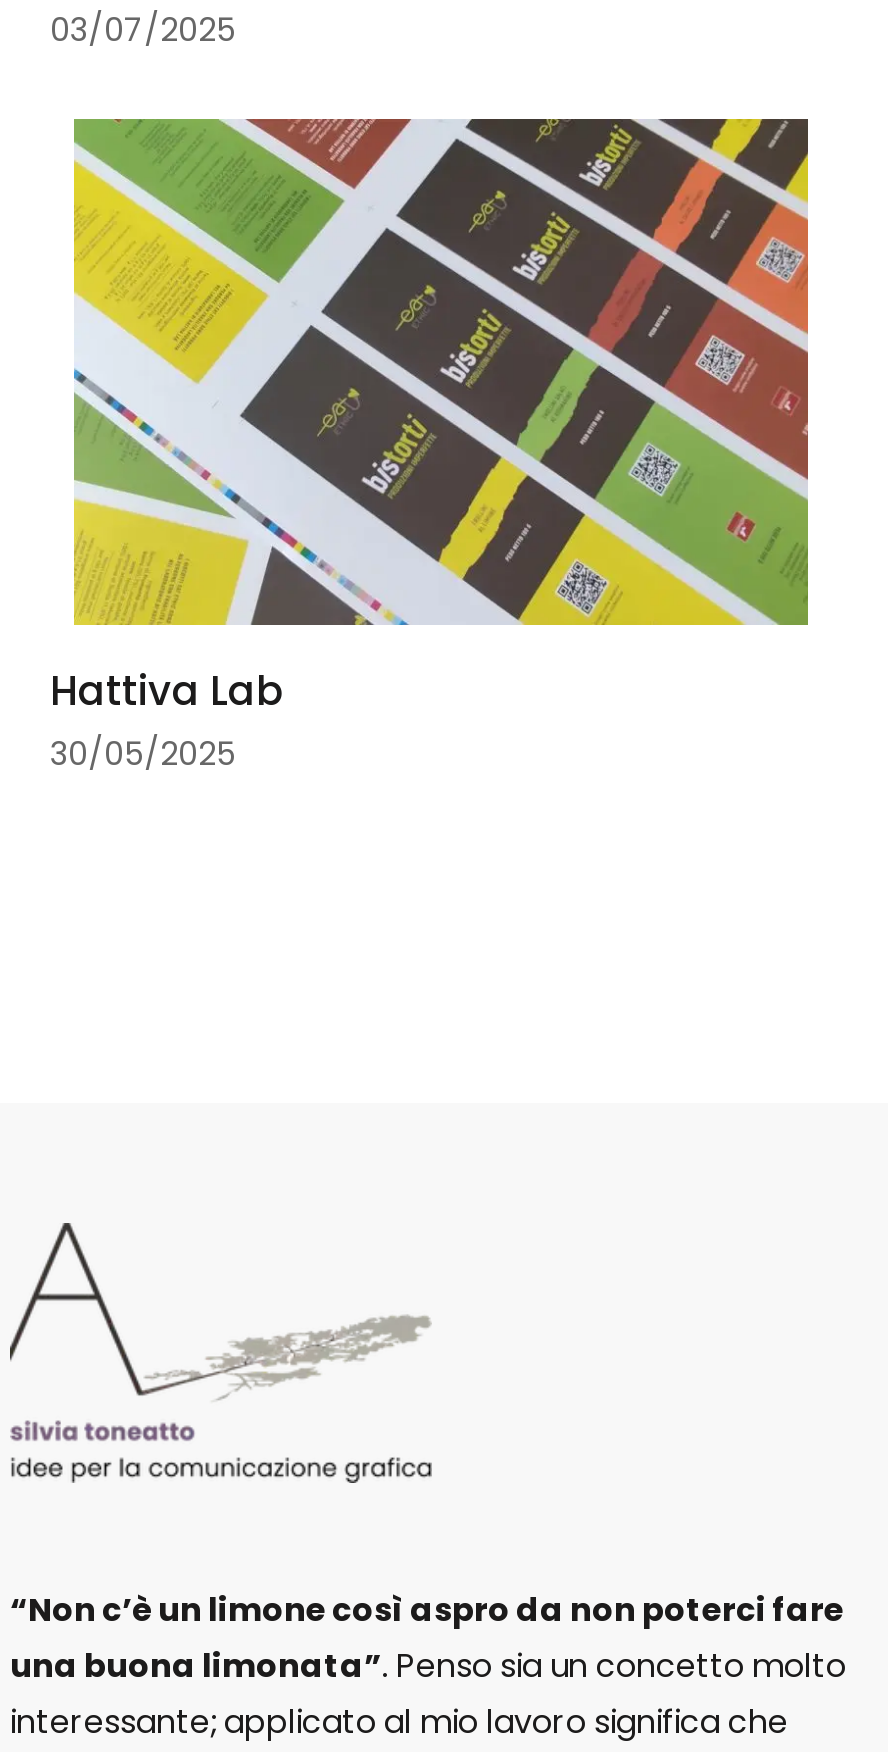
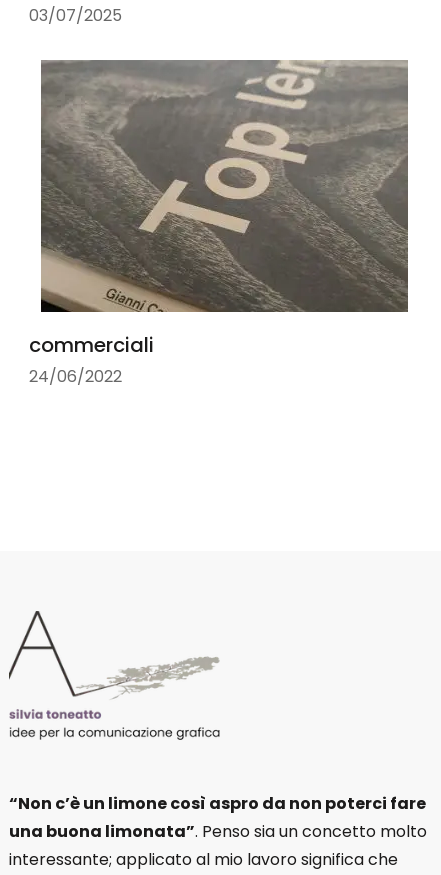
[50,118,810,777] [image] | Hattiva Lab | 30/05/2025 -> [29,59,409,387] [image] | commerciali | 24/06/2022

